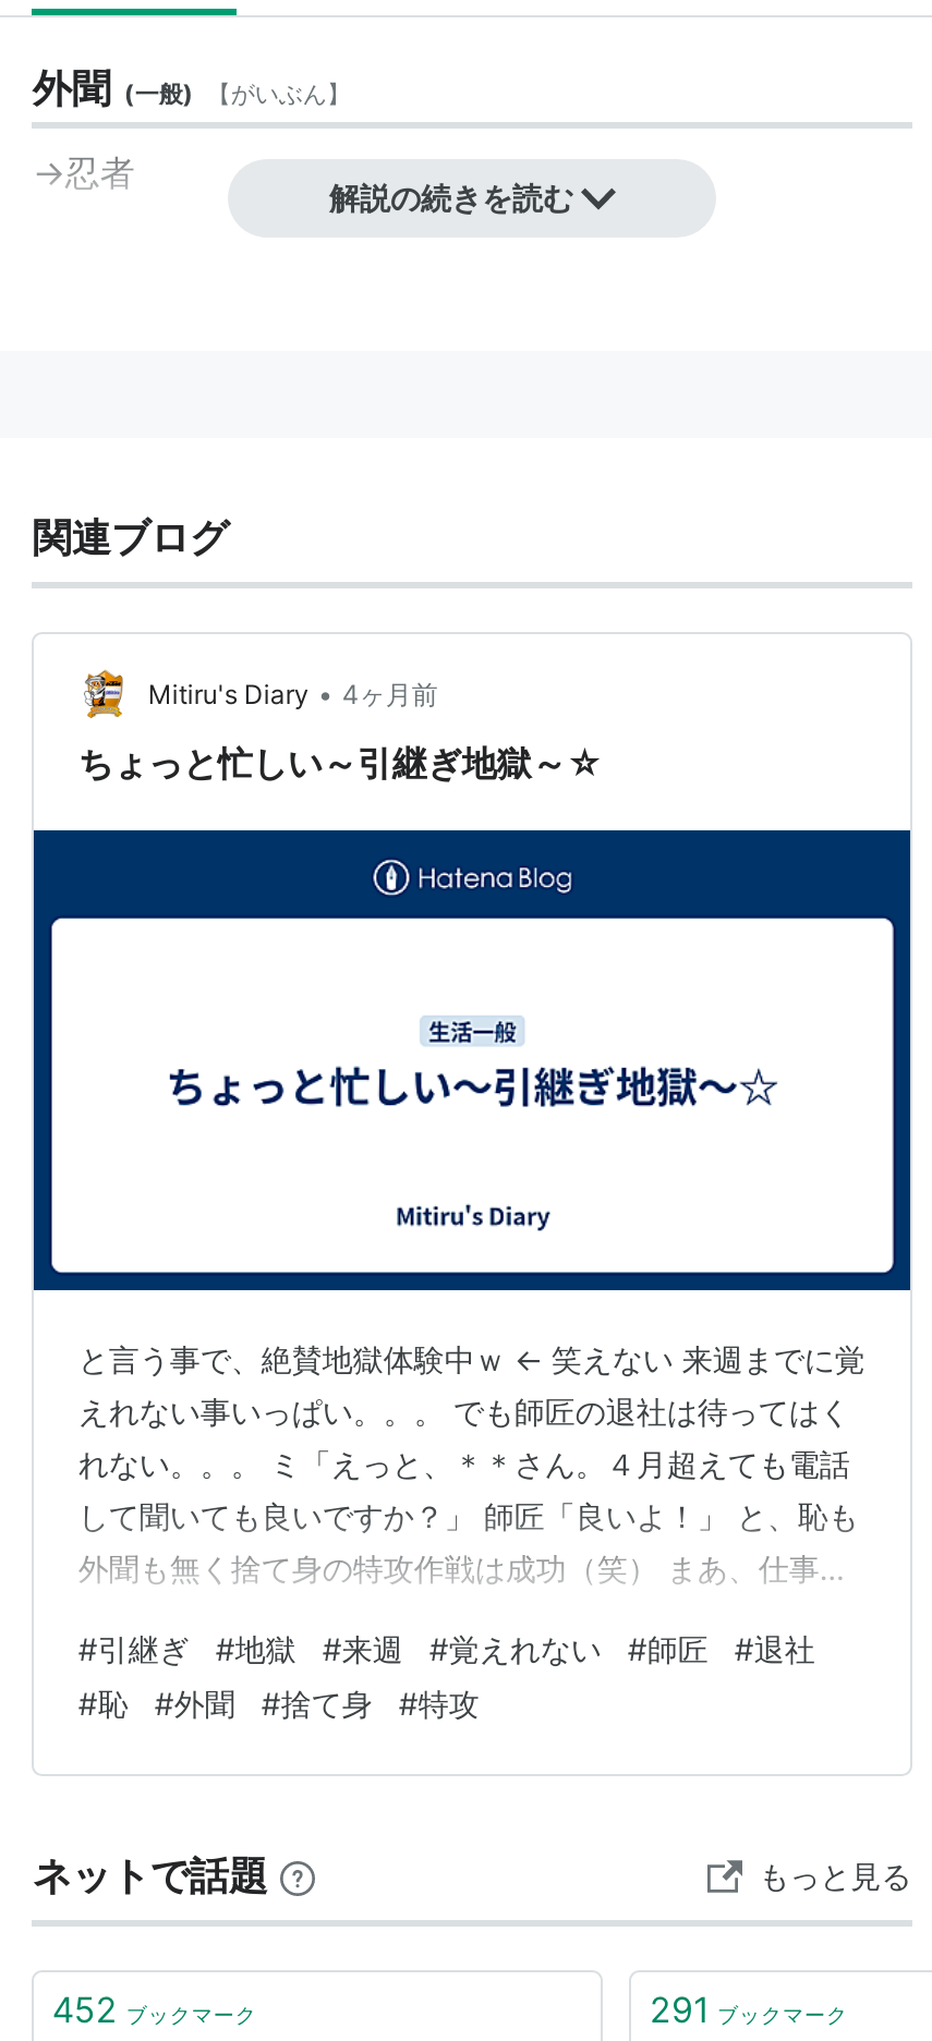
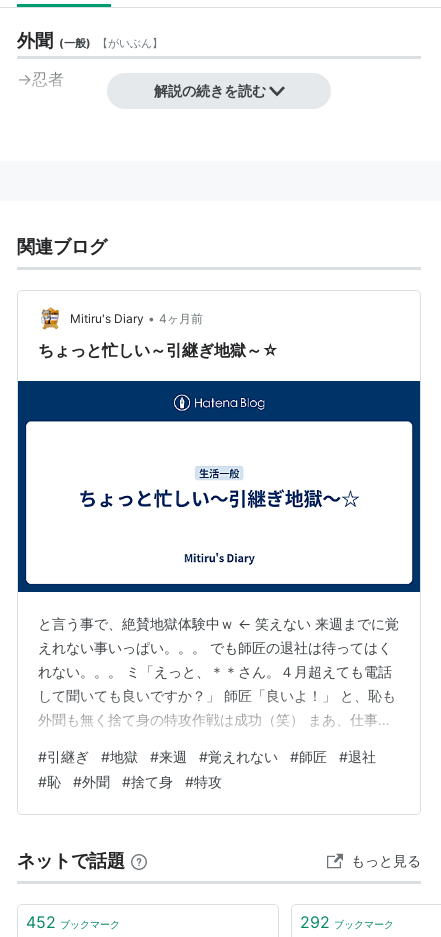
[650,1987,848,2031] 291 ブックマーク -> [300,912,394,932] 292 ブックマーク

